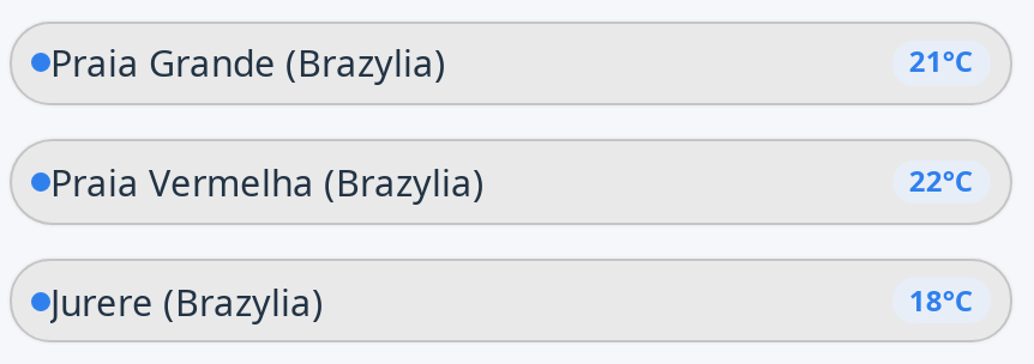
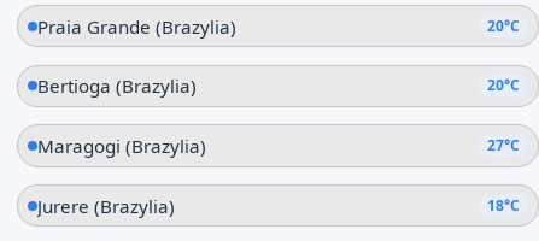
[50,41,974,206] 21°C | Praia Vermelha (Brazylia) | 22°C -> [37,15,519,158] 20°C | Bertioga (Brazylia) | 20°C | Maragogi (Brazylia) | 27°C

